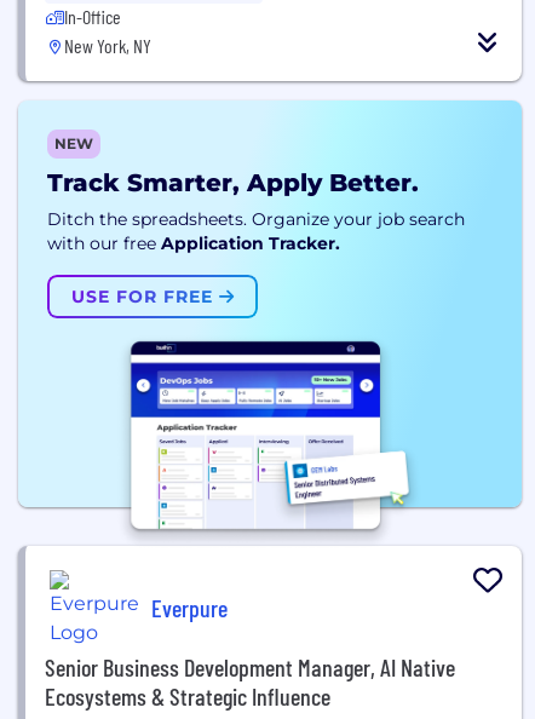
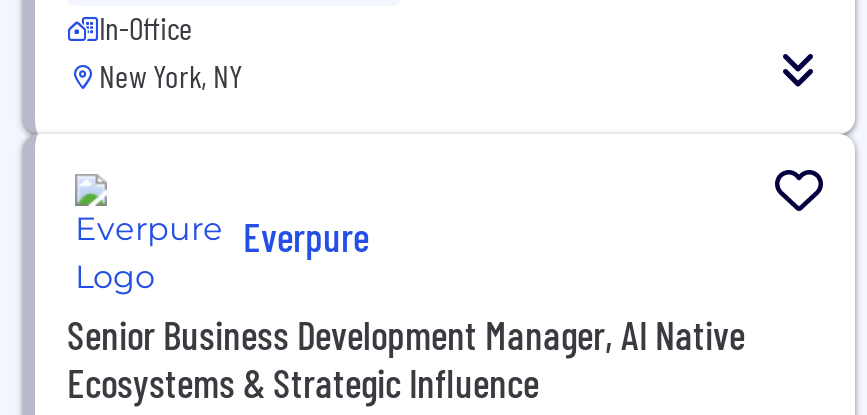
[18,81,522,546] [image] | NEW | Track Smarter, Apply Better. | Ditch the spreadsheets. Organize your job search | with our free Application Tracker. | USE FOR FREE -> none

